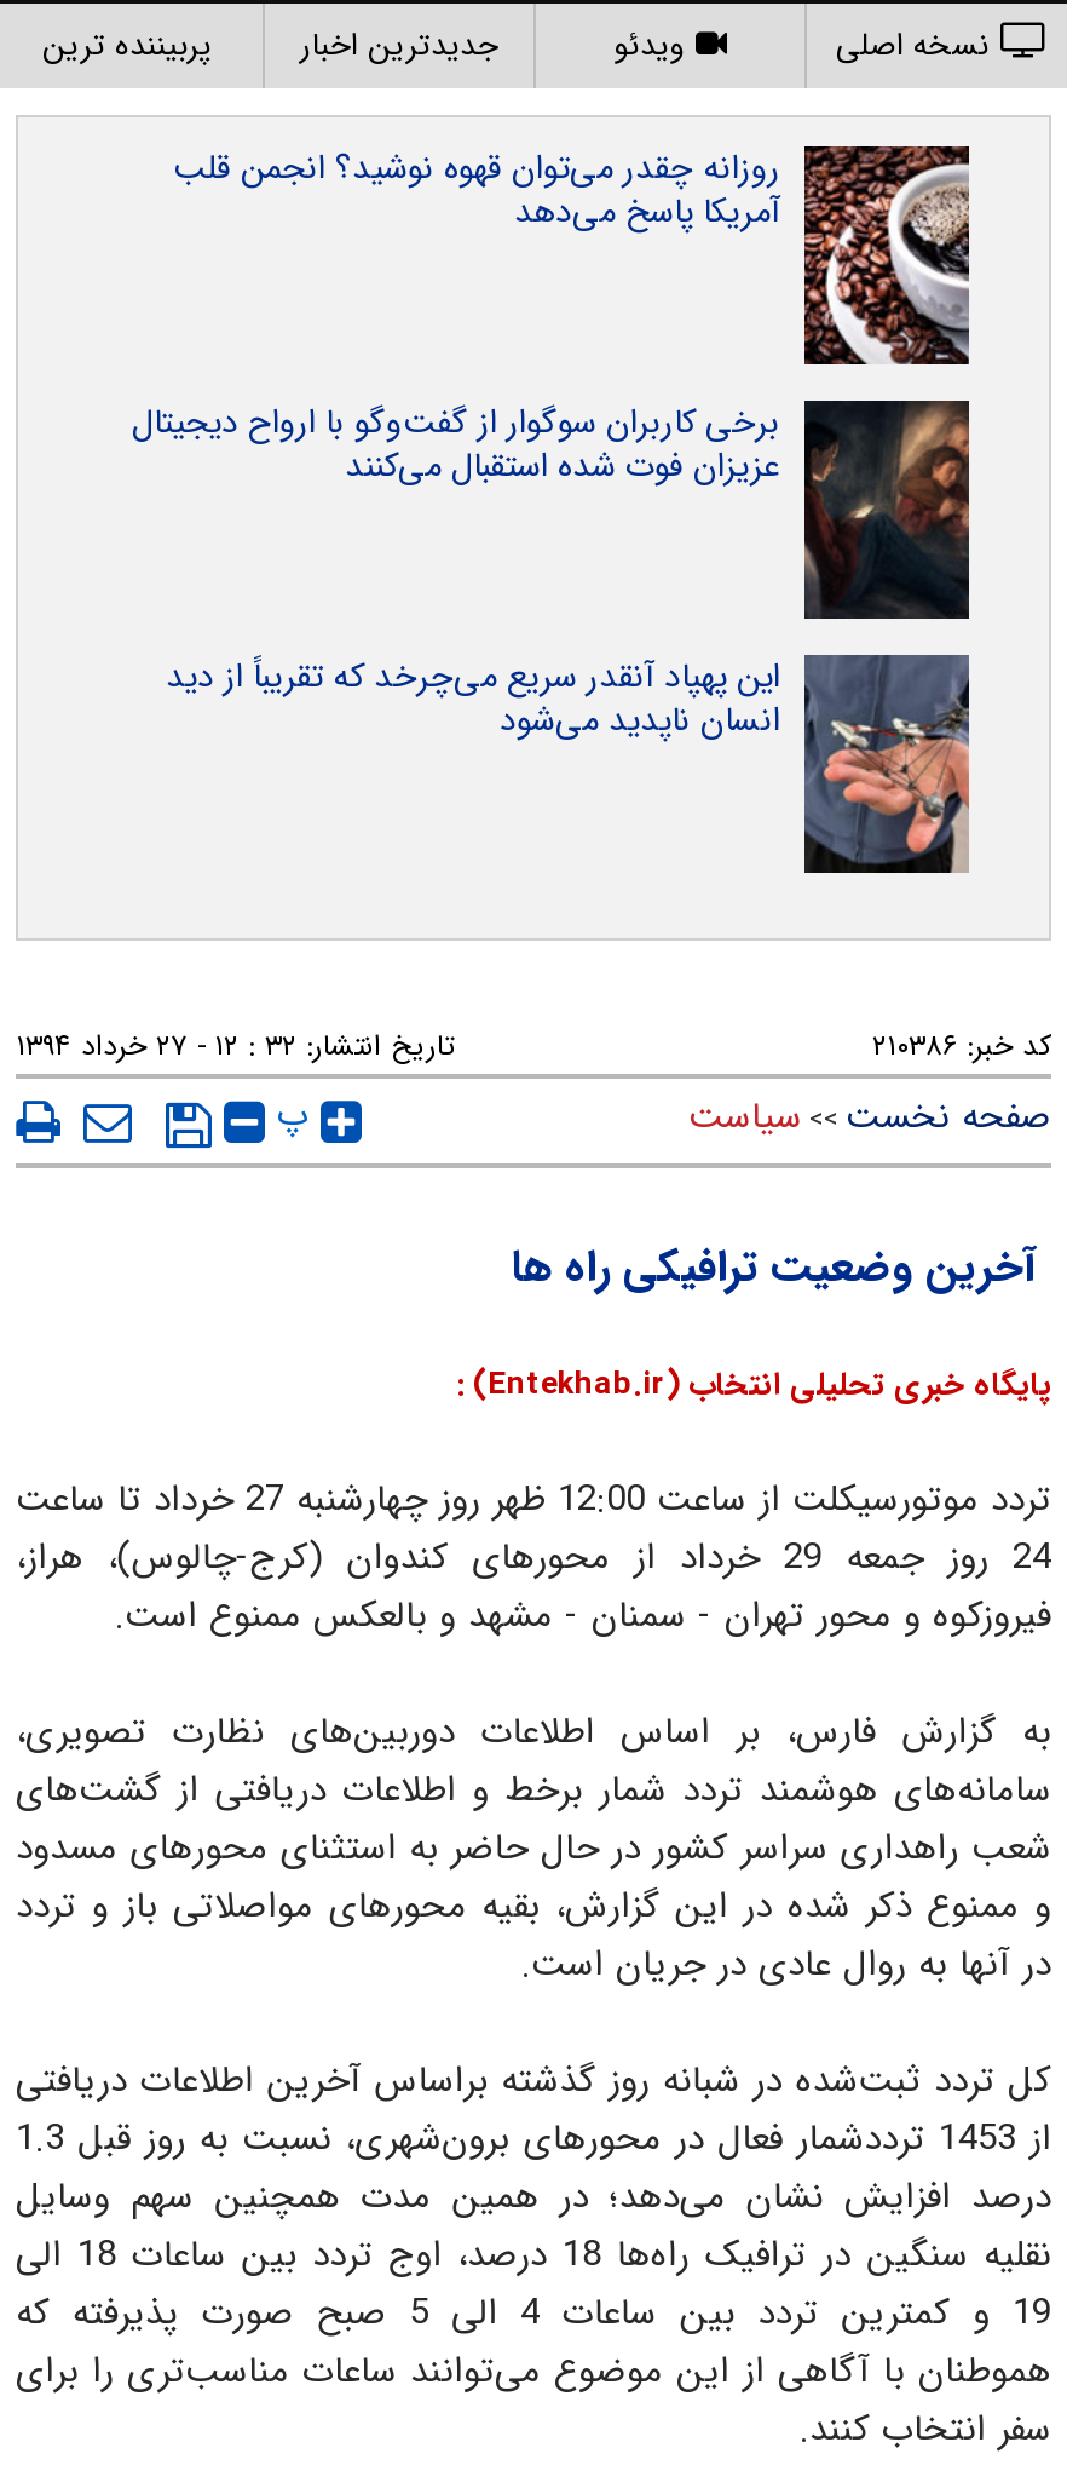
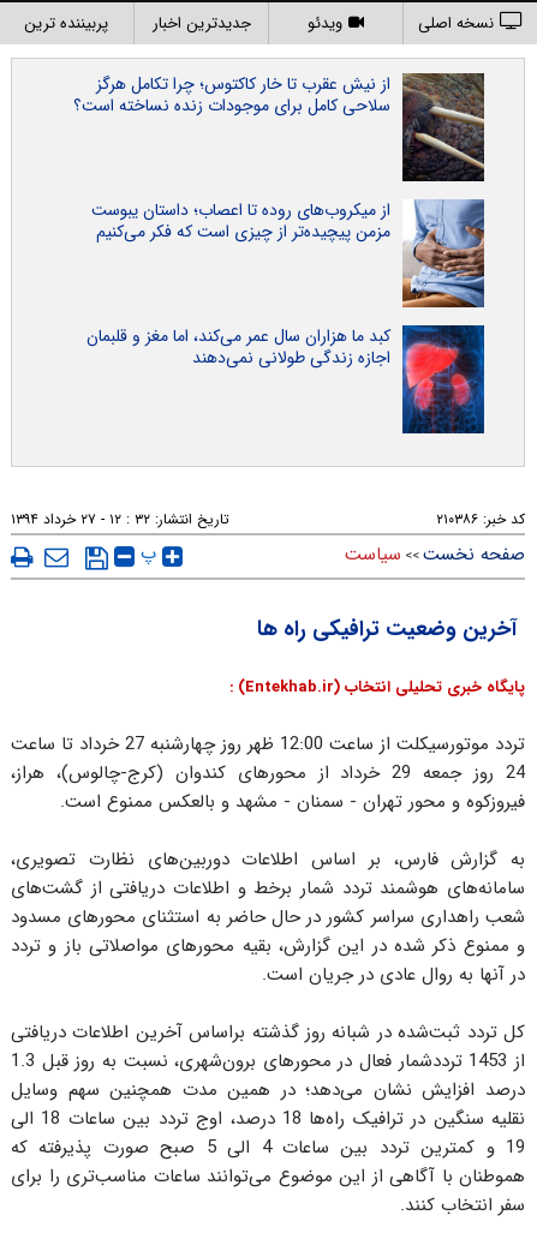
[173,142,969,367] [image] | روزانه چقدر می‌توان قهوه نوشید؟ انجمن قلب | آمریکا پاسخ می‌دهد -> [73,71,484,182] [image] | از نیش عقرب تا خار کاکتوس؛ چرا تکامل هرگز | سلاحی کامل برای موجودات زنده نساخته است؟
[132,396,971,621] [image] | برخی کاربران سوگوار از گفت‌وگو با ارواح دیجیتال | عزیزان فوت شده استقبال می‌کنند -> [91,197,485,309] [image] | از میکروب‌های روده تا اعصاب؛ داستان یبوست | مزمن پیچیده‌تر از چیزی است که فکر می‌کنیم
[166,650,971,873] [image] | این پهپاد آنقدر سریع می‌چرخد که تقریباً از دید | انسان ناپدید می‌شود -> [86,323,485,435] [image] | کبد ما هزاران سال عمر می‌کند، اما مغز و قلبمان | اجازه زندگی طولانی نمی‌دهند

